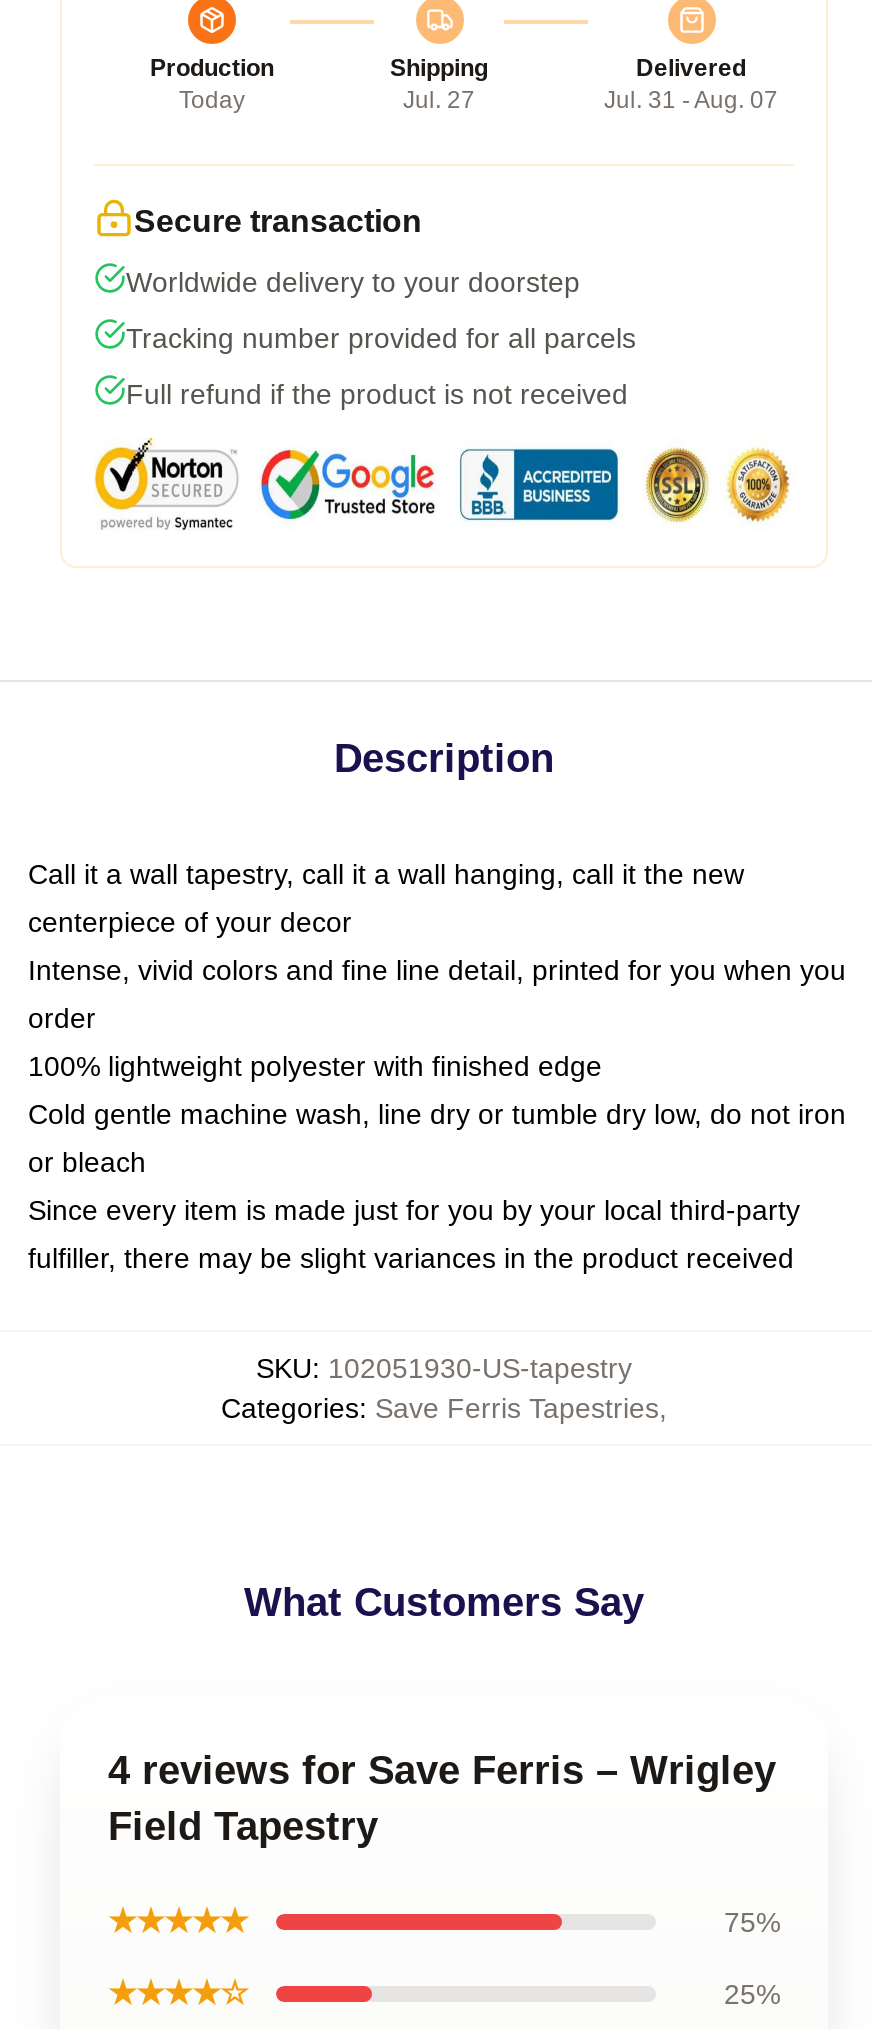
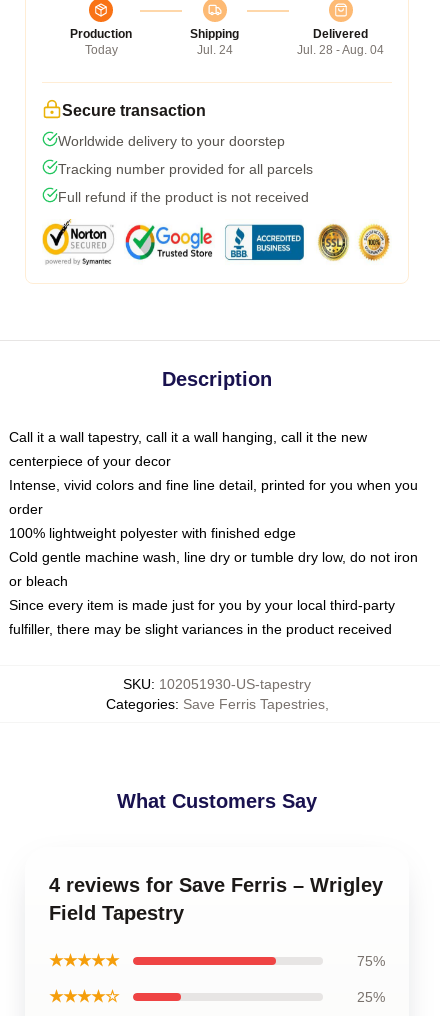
[403,85,475,113] Jul. 27 -> [196,43,232,57] Jul. 24
[604,85,778,113] Jul. 31 - Aug. 07 -> [297,43,384,57] Jul. 28 - Aug. 04

